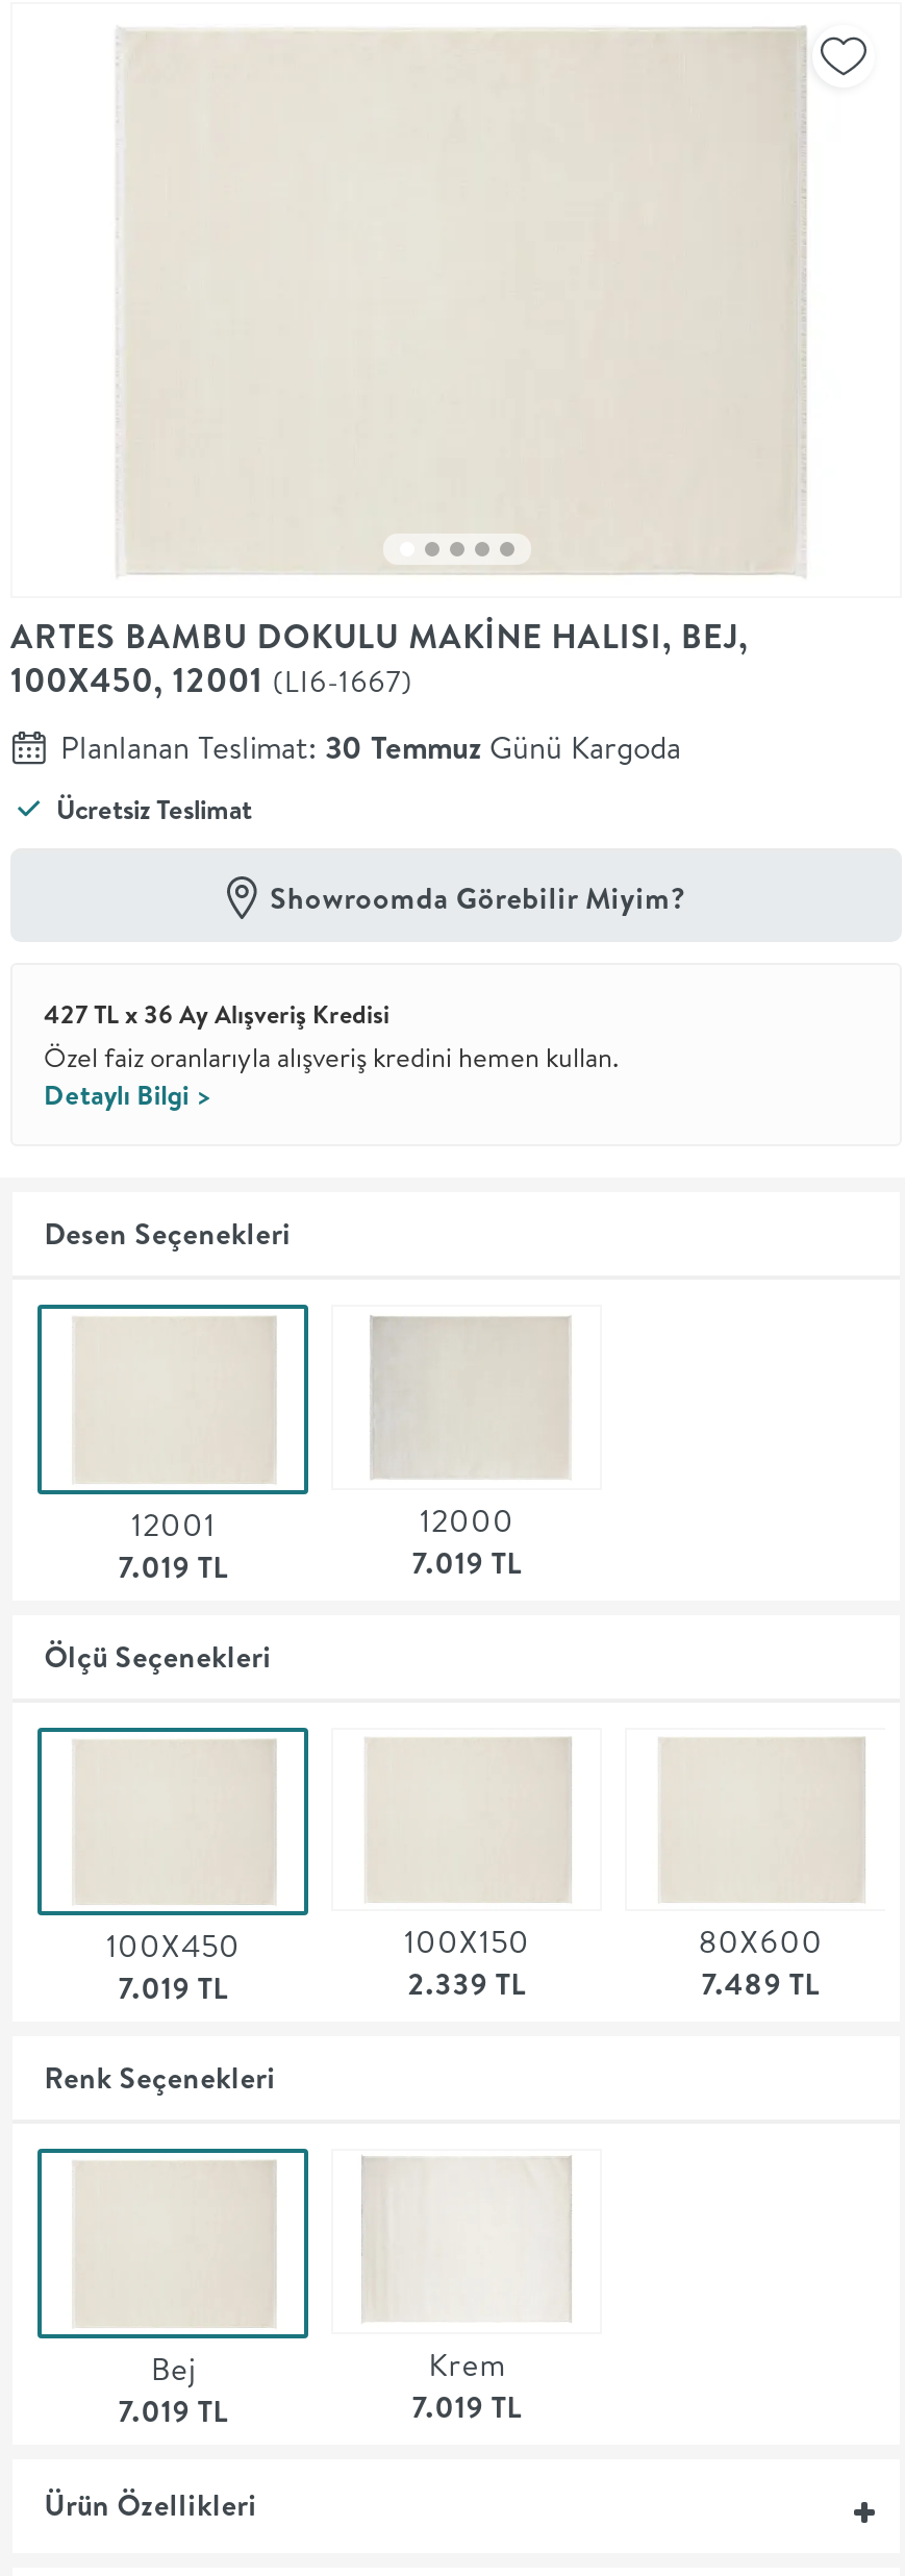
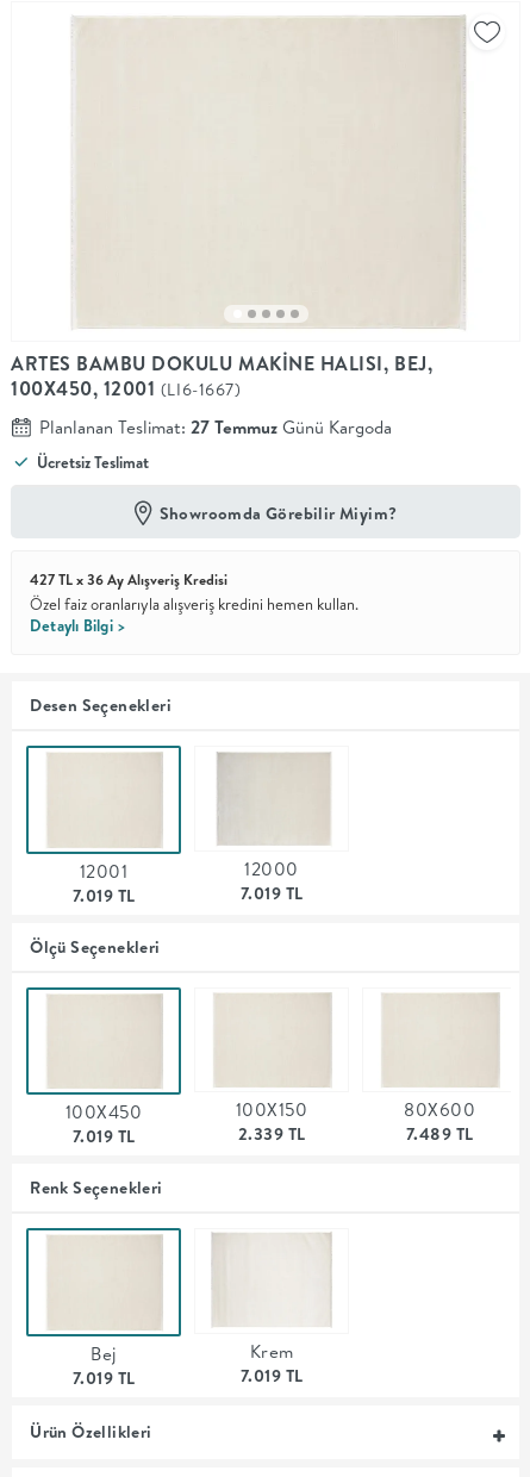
[60,725,681,769] Planlanan Teslimat: 30 Temmuz Günü Kargoda -> [39,415,392,440] Planlanan Teslimat: 27 Temmuz Günü Kargoda

